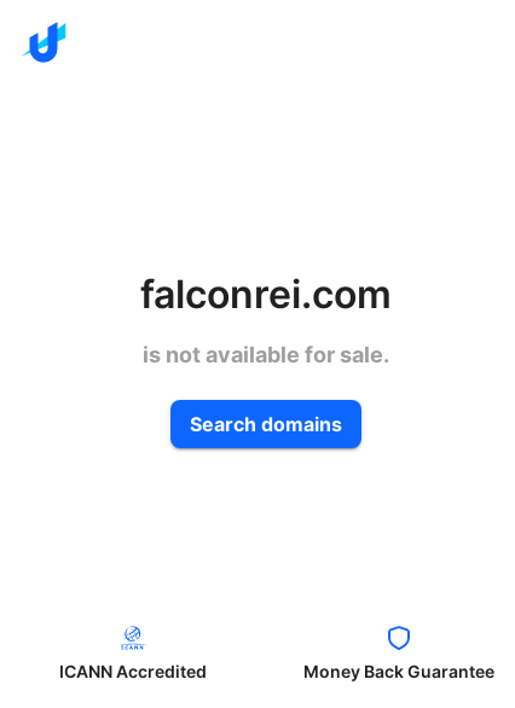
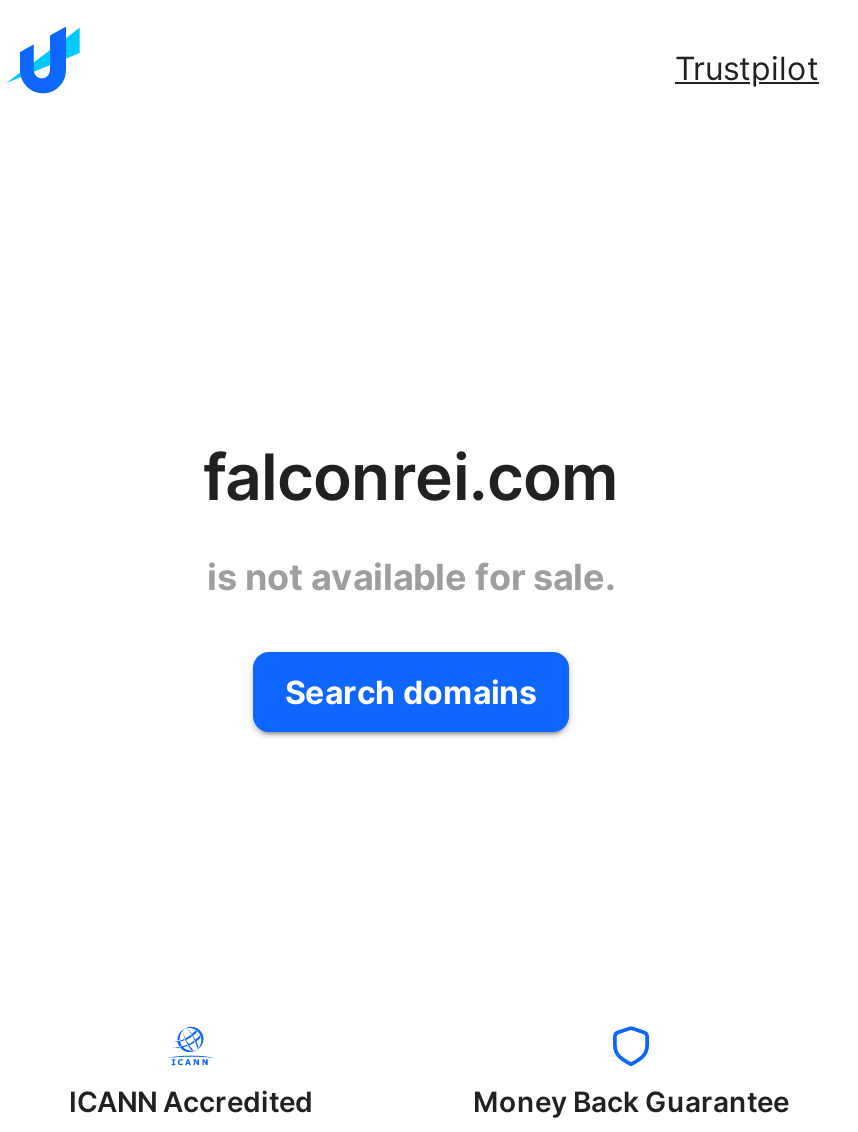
none -> [675,48,819,88] Trustpilot

